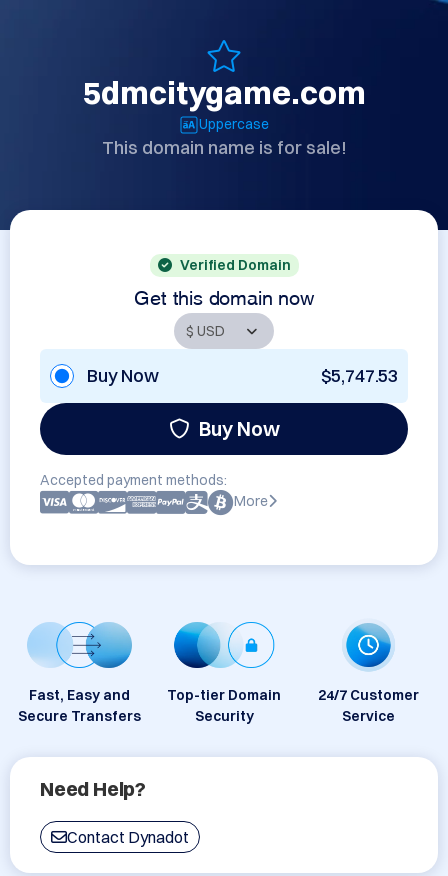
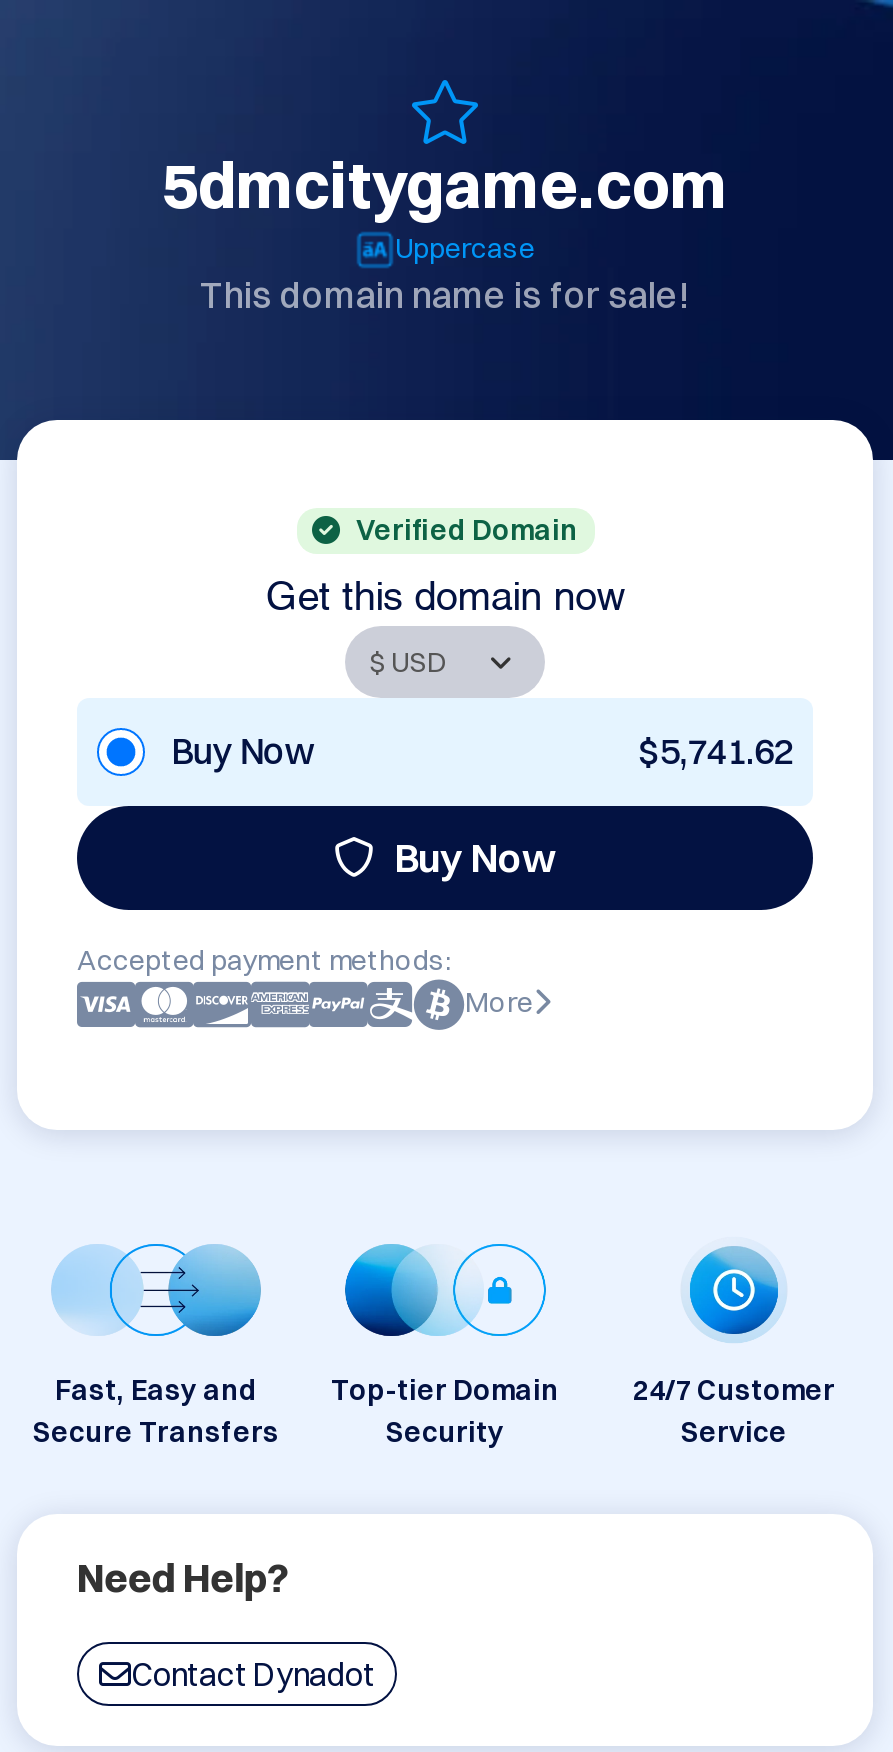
[321,364,398,387] $5,747.53 -> [638,728,793,774] $5,741.62

